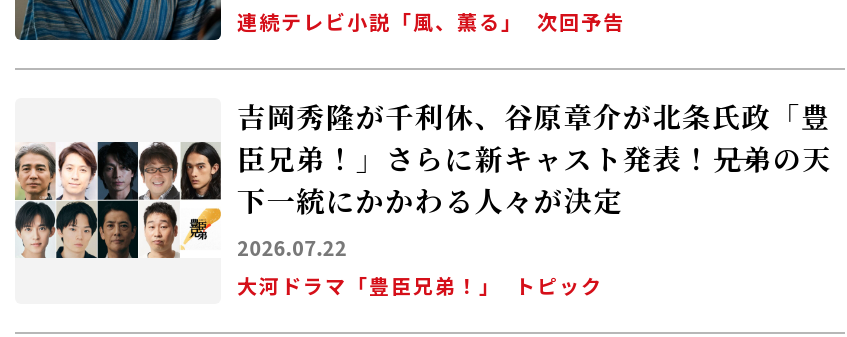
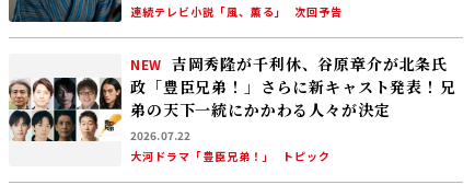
[237,96,832,220] 吉岡秀隆が千利休、谷原章介が北条氏政「豊 | 臣兄弟！」さらに新キャスト発表！――兄弟の天 | 下一統にかかわる人々が決定 -> [130,53,456,121] NEW 吉岡秀隆が千利休、谷原章介が北条氏 | 政「豊臣兄弟！」さらに新キャスト発表！――兄 | 弟の天下一統にかかわる人々が決定

